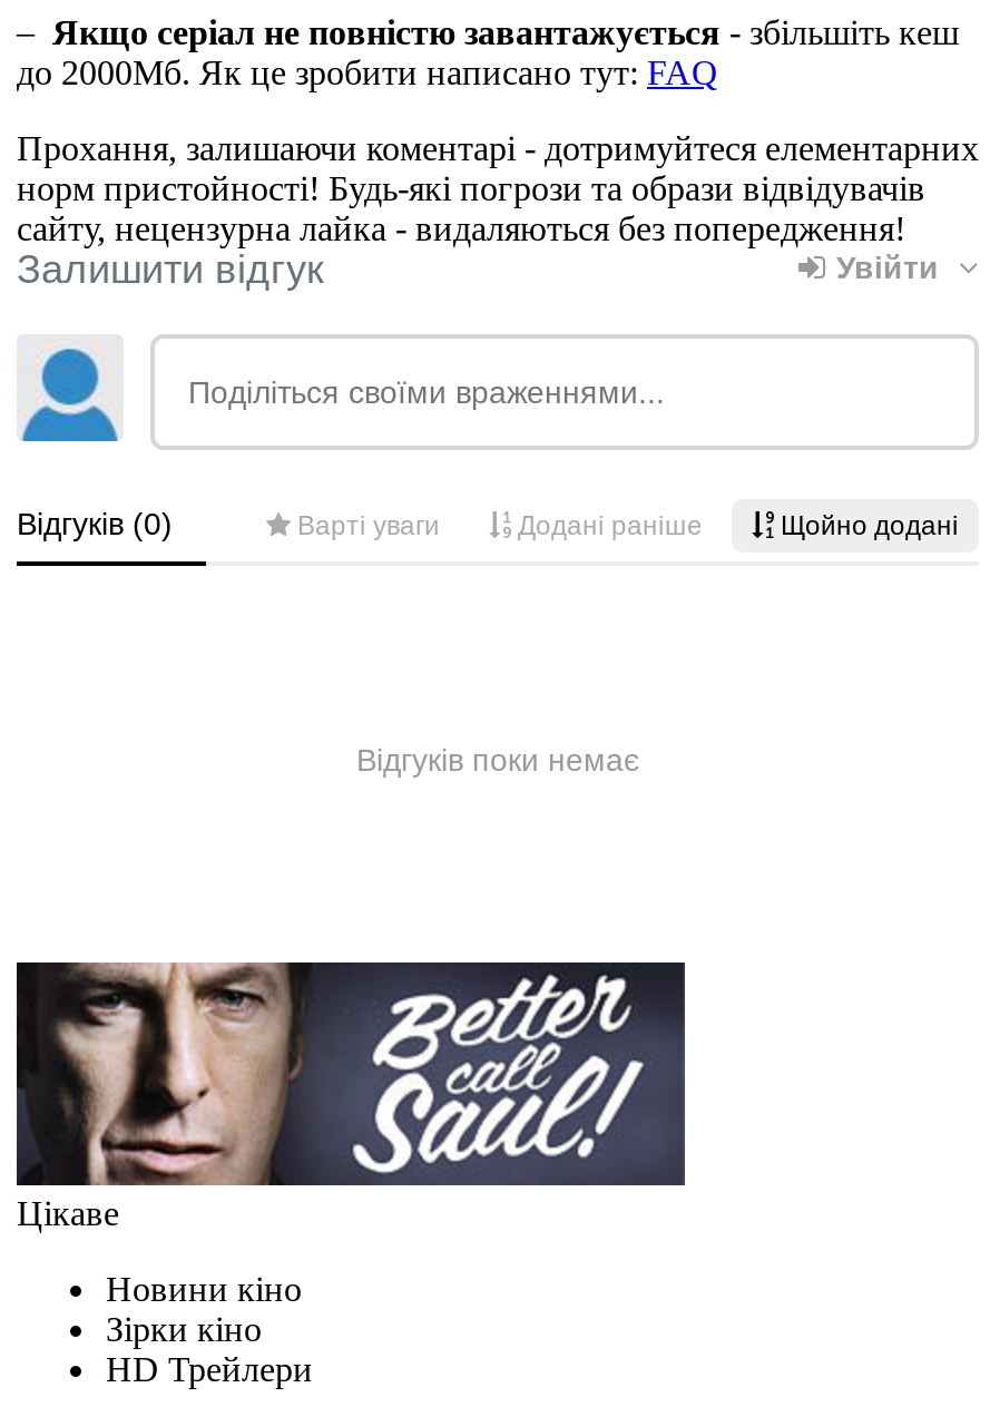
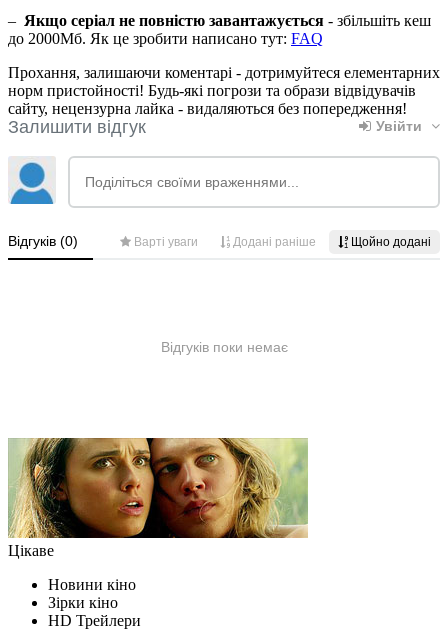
[14,960,687,1188] [image] -> [8,437,308,539] [image]

